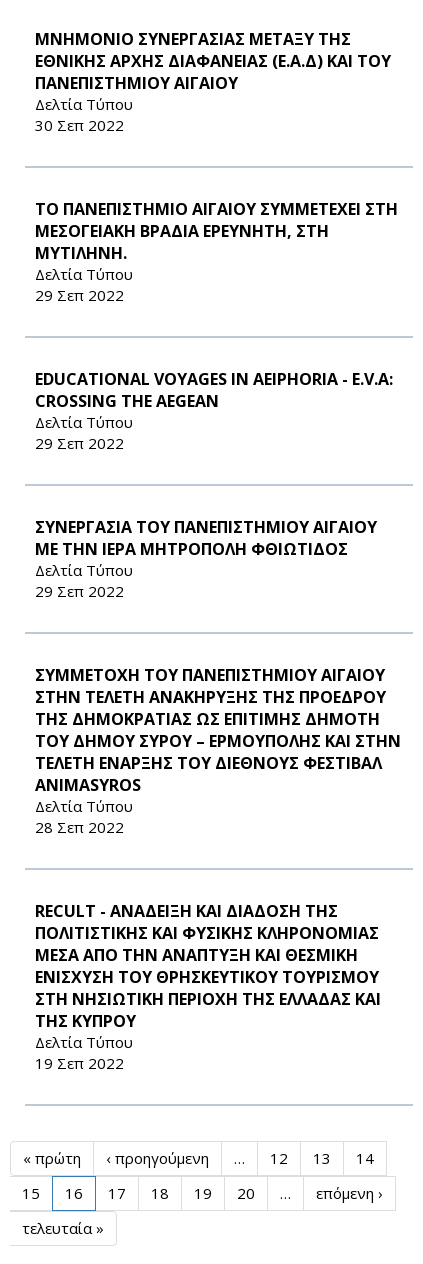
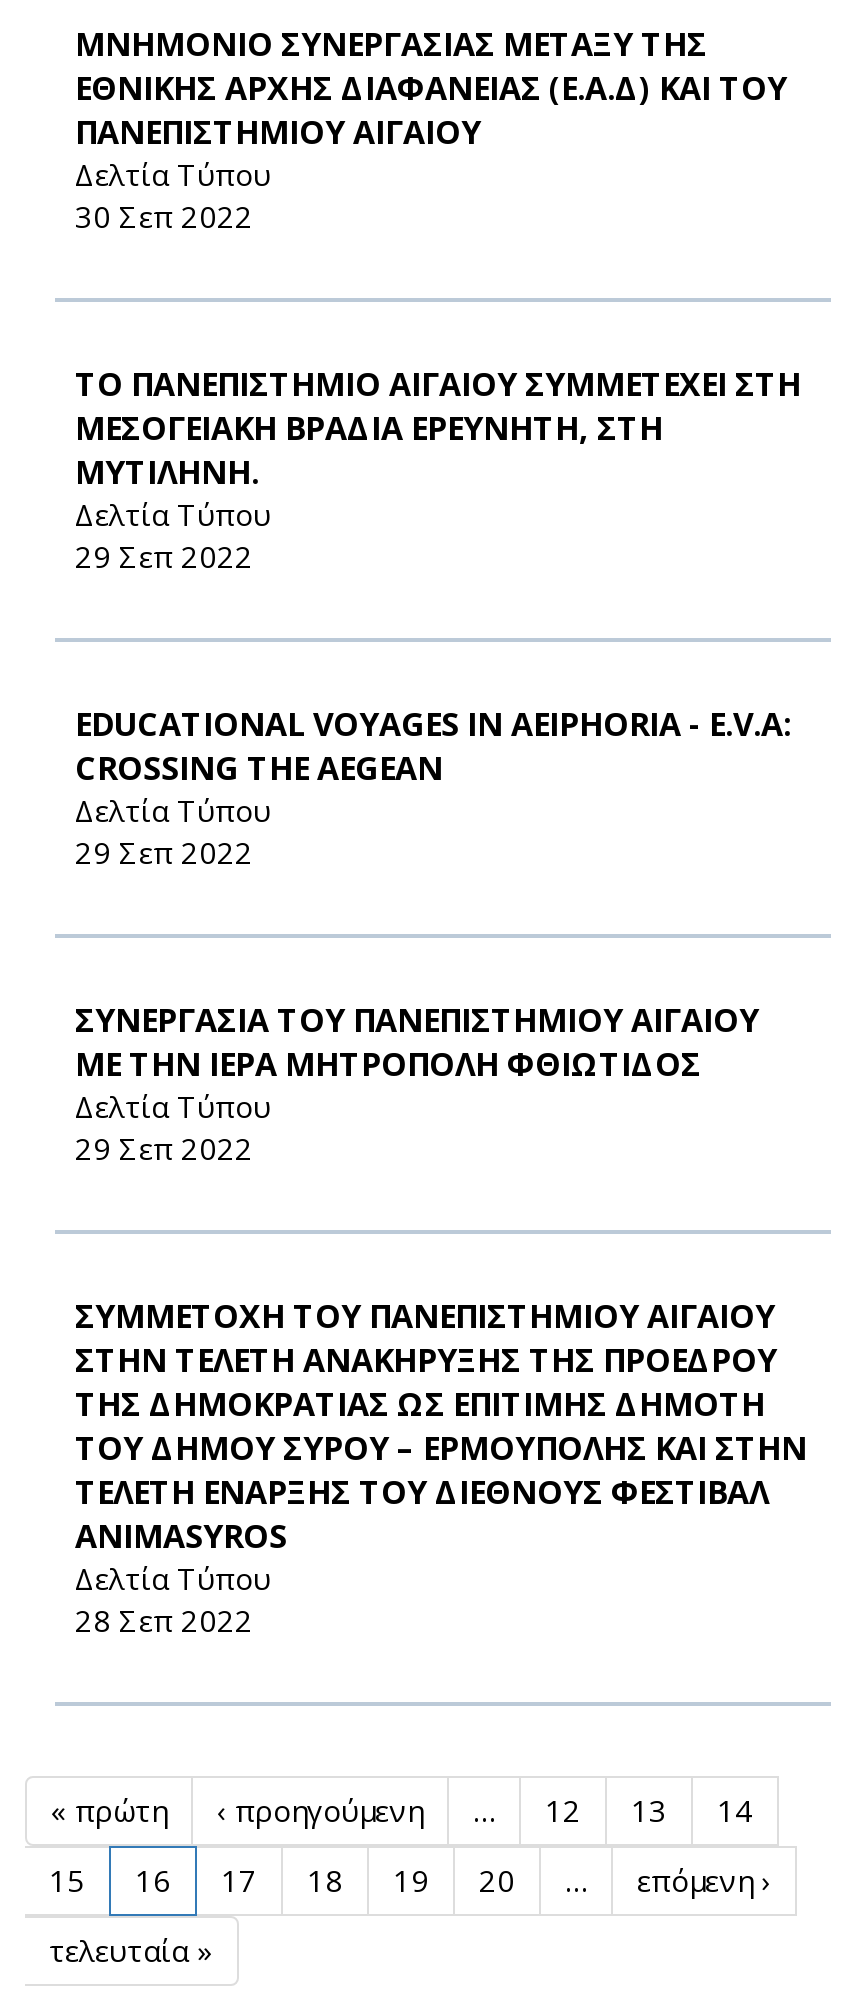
[35,900,381,1073] RECULT - ΑΝΑΔΕΙΞΗ ΚΑΙ ΔΙΑΔΟΣΗ ΤΗΣ | ΠΟΛΙΤΙΣΤΙΚΗΣ ΚΑΙ ΦΥΣΙΚΗΣ ΚΛΗΡΟΝΟΜΙΑΣ | ΜΕΣΑ ΑΠΟ ΤΗΝ ΑΝΑΠΤΥΞΗ ΚΑΙ ΘΕΣΜΙΚΗ | ΕΝΙΣΧΥΣΗ ΤΟΥ ΘΡΗΣΚΕΥΤΙΚΟΥ ΤΟΥΡΙΣΜΟΥ | ΣΤΗ ΝΗΣΙΩΤΙΚΗ ΠΕΡΙΟΧΗ ΤΗΣ ΕΛΛΑΔΑΣ ΚΑΙ | ΤΗΣ ΚΥΠΡΟΥ | Δελτία Τύπου | 19 Σεπ 2022 -> none

